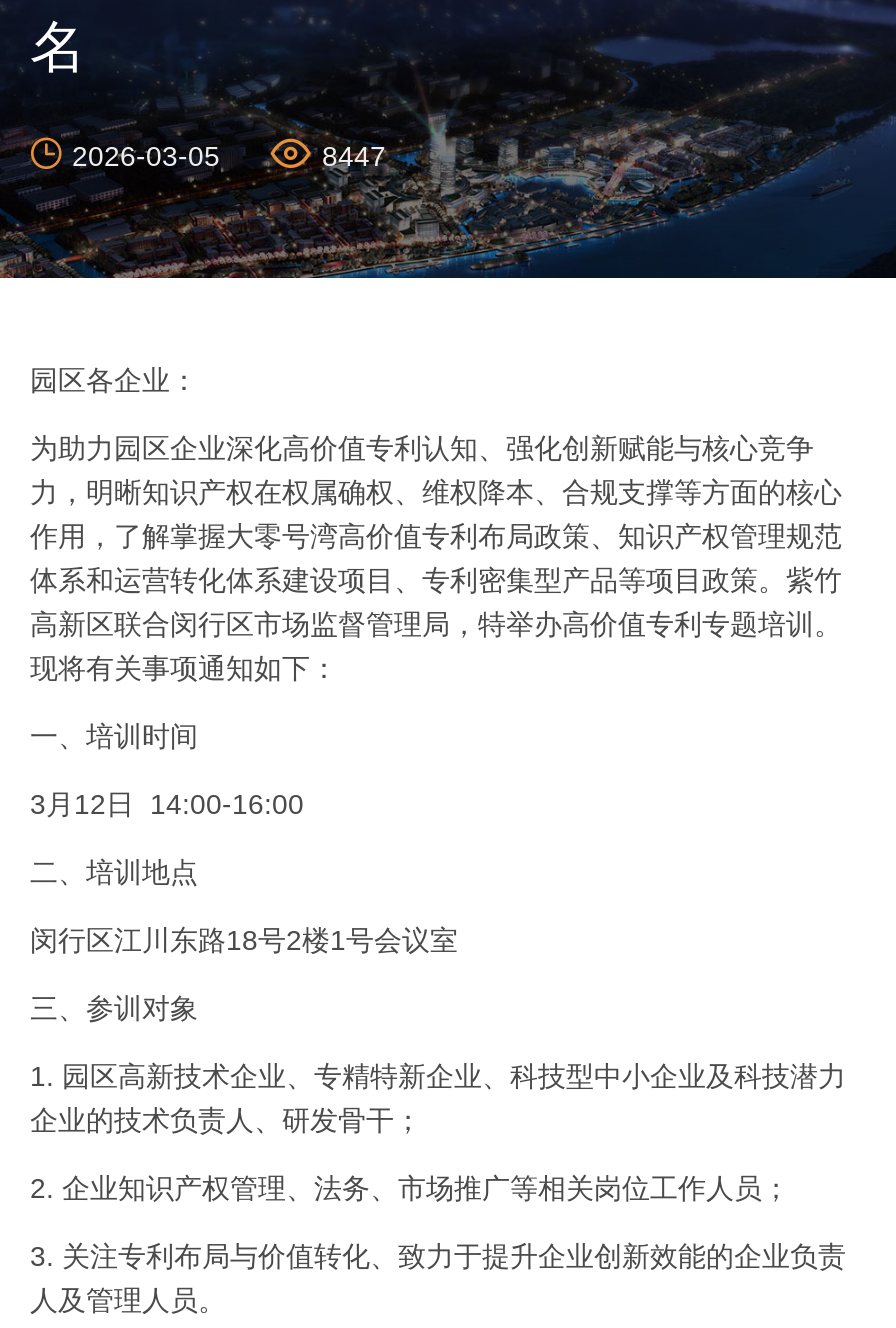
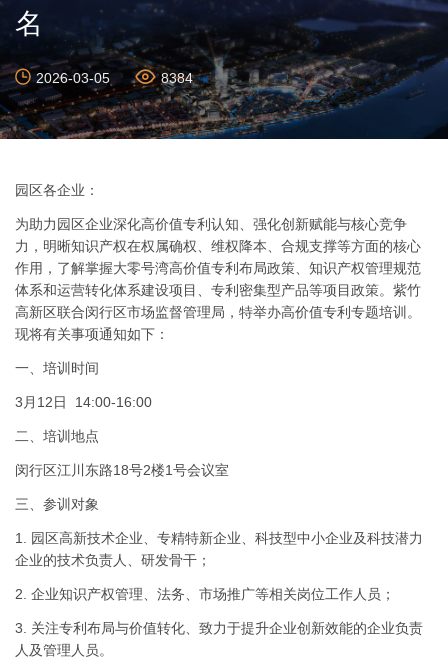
[322,140,386,172] 8447 -> [161,70,193,86] 8384

